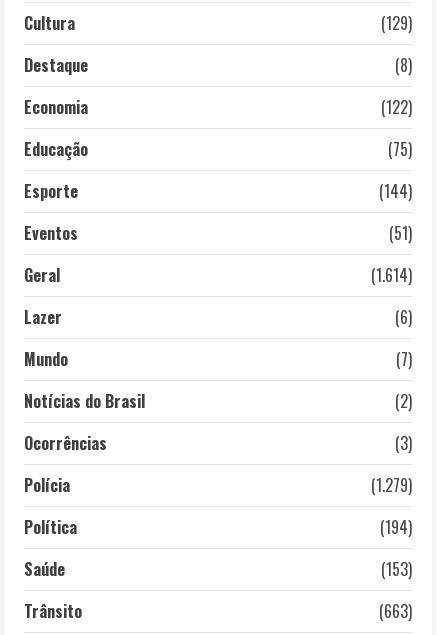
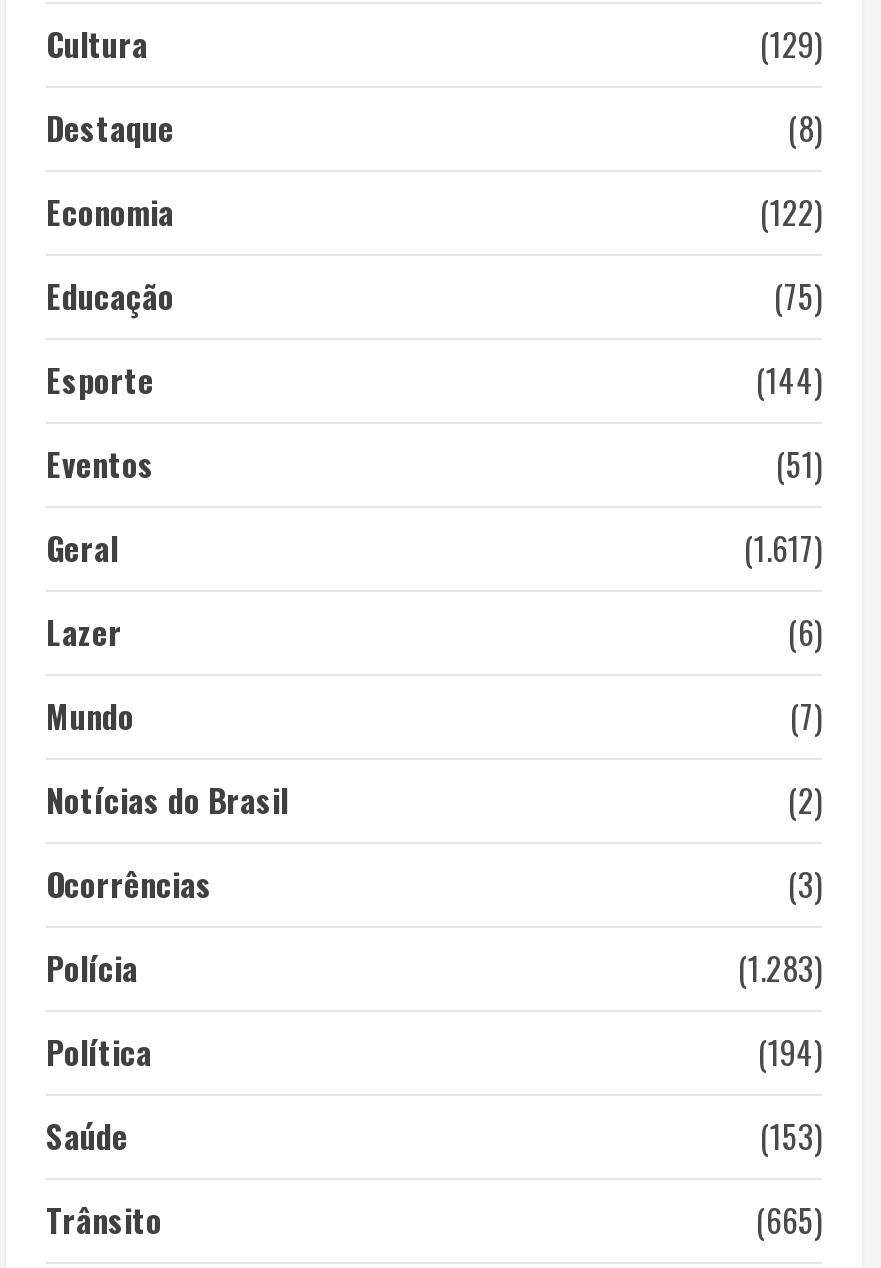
[371,263,412,287] (1.614) -> [744,525,822,573] (1.617)
[371,473,412,497] (1.279) -> [738,945,822,993] (1.283)
[379,599,412,623] (663) -> [756,1197,822,1245] (665)

